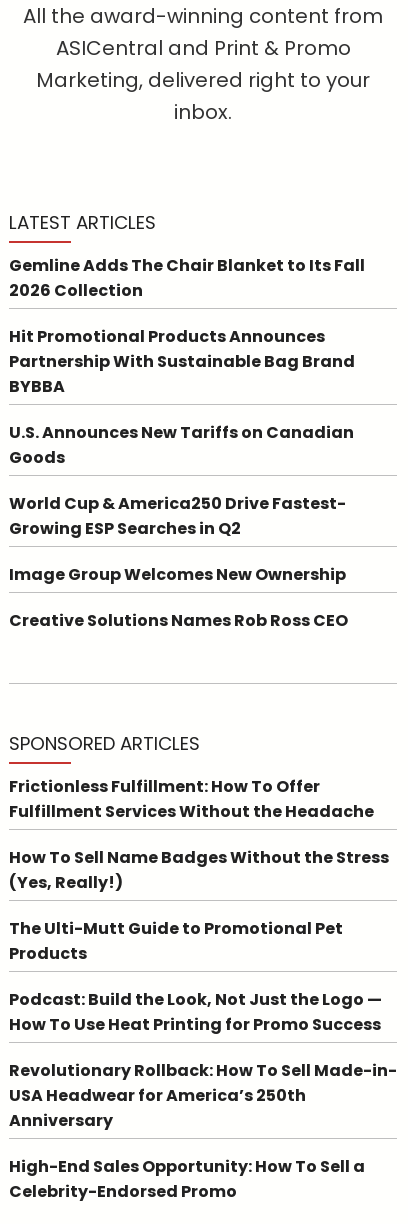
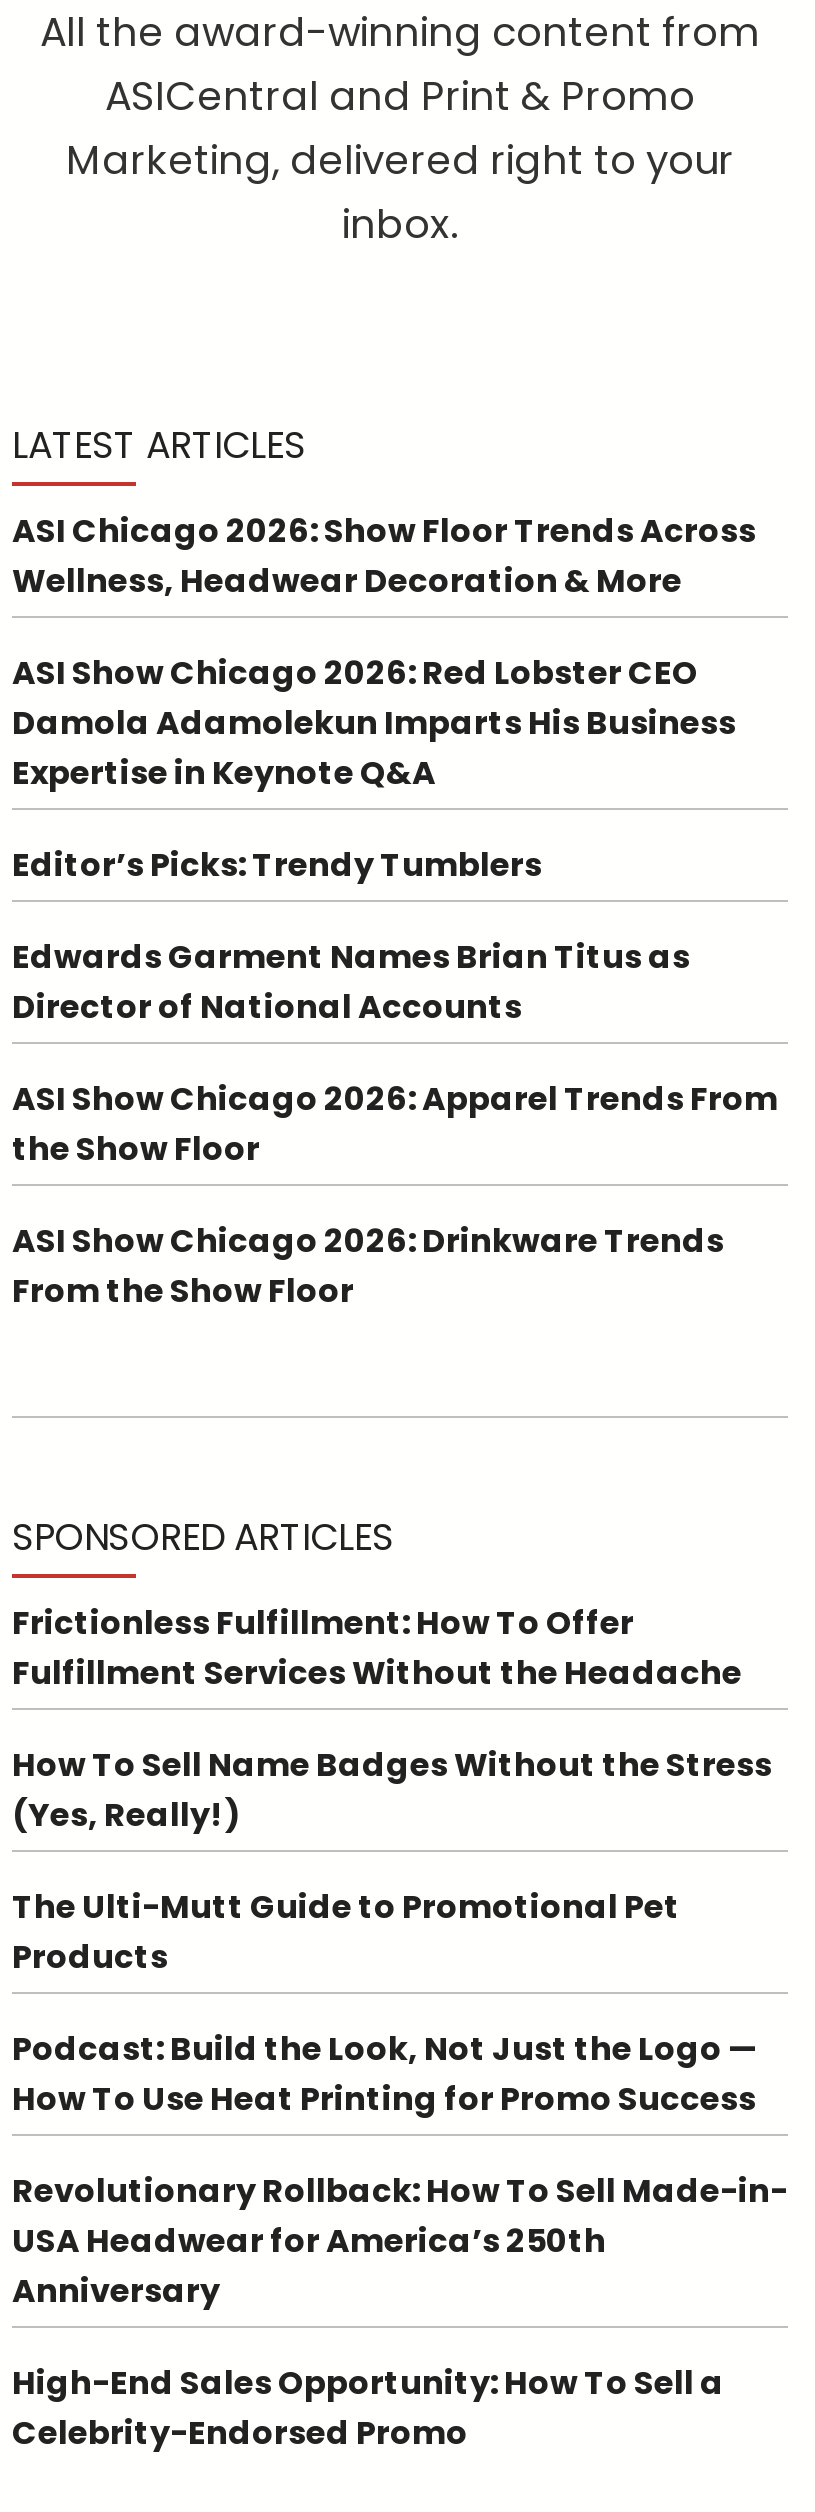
[9,254,365,302] Gemline Adds The Chair Blanket to Its Fall | 2026 Collection -> [12,508,756,604] ASI Chicago 2026: Show Floor Trends Across | Wellness, Headwear Decoration & More
[9,325,355,398] Hit Promotional Products Announces | Partnership With Sustainable Bag Brand | BYBBA -> [12,650,736,796] ASI Show Chicago 2026: Red Lobster CEO | Damola Adamolekun Imparts His Business | Expertise in Keynote Q&A
[9,421,354,469] U.S. Announces New Tariffs on Canadian | Goods -> [12,842,542,888] Editor’s Picks: Trendy Tumblers
[9,492,346,540] World Cup & America250 Drive Fastest- | Growing ESP Searches in Q2 -> [12,934,690,1030] Edwards Garment Names Brian Titus as | Director of National Accounts
[9,563,346,586] Image Group Welcomes New Ownership -> [12,1076,778,1172] ASI Show Chicago 2026: Apparel Trends From | the Show Floor
[9,609,348,632] Creative Solutions Names Rob Ross CEO -> [12,1218,724,1314] ASI Show Chicago 2026: Drinkware Trends | From the Show Floor

